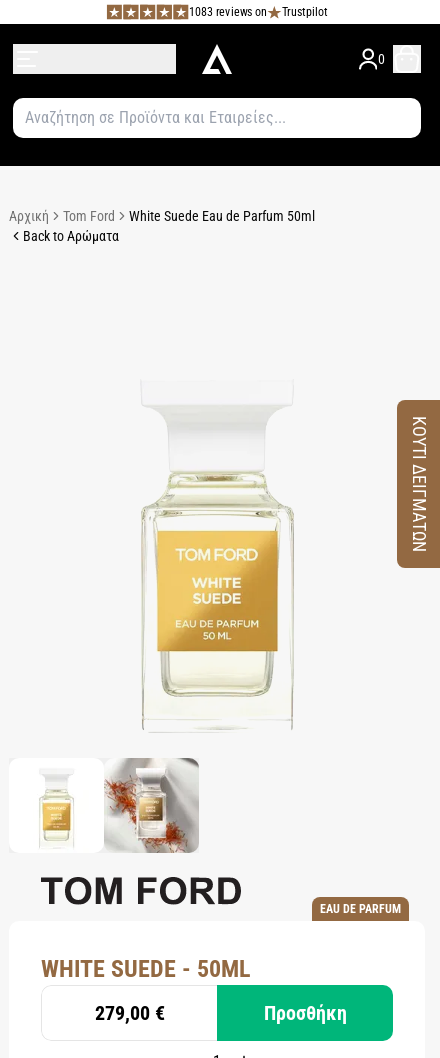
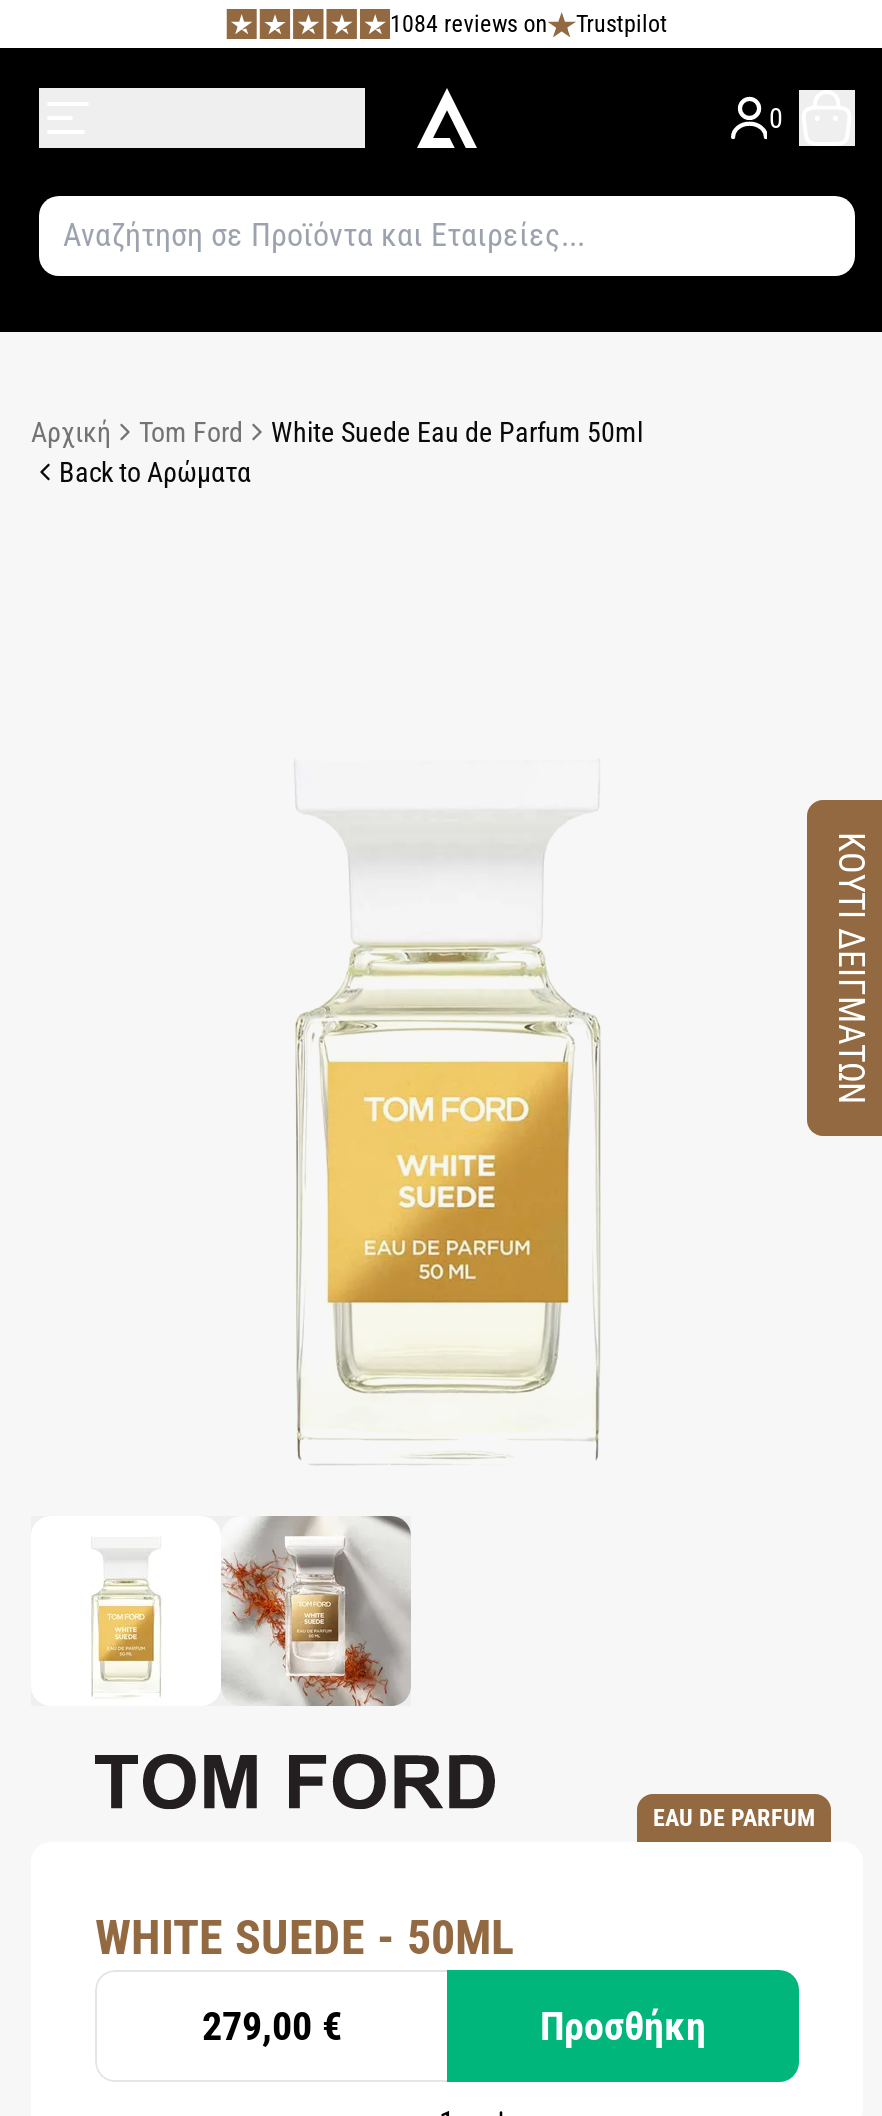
[188,4,327,19] 1083 reviews on Trustpilot -> [390,9,668,38] 1084 reviews on Trustpilot

